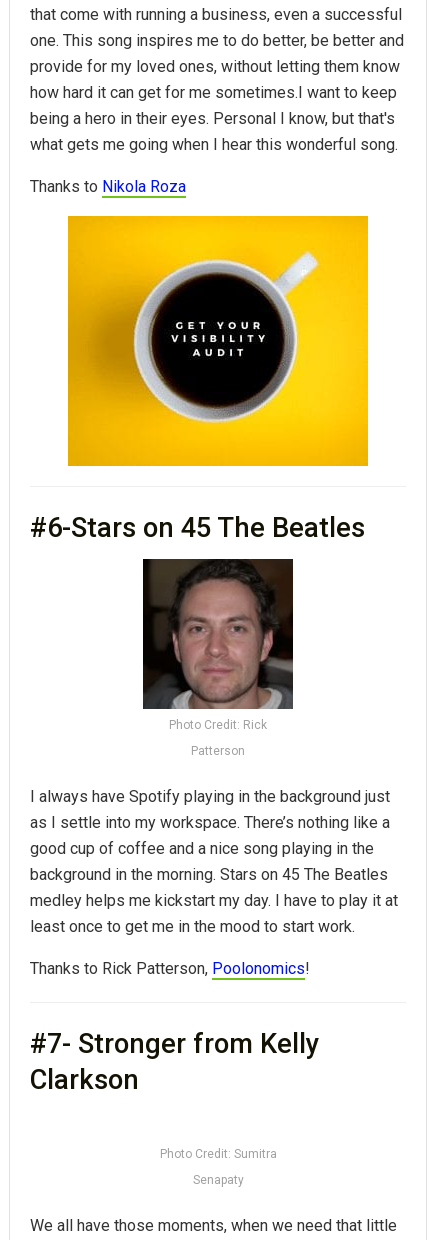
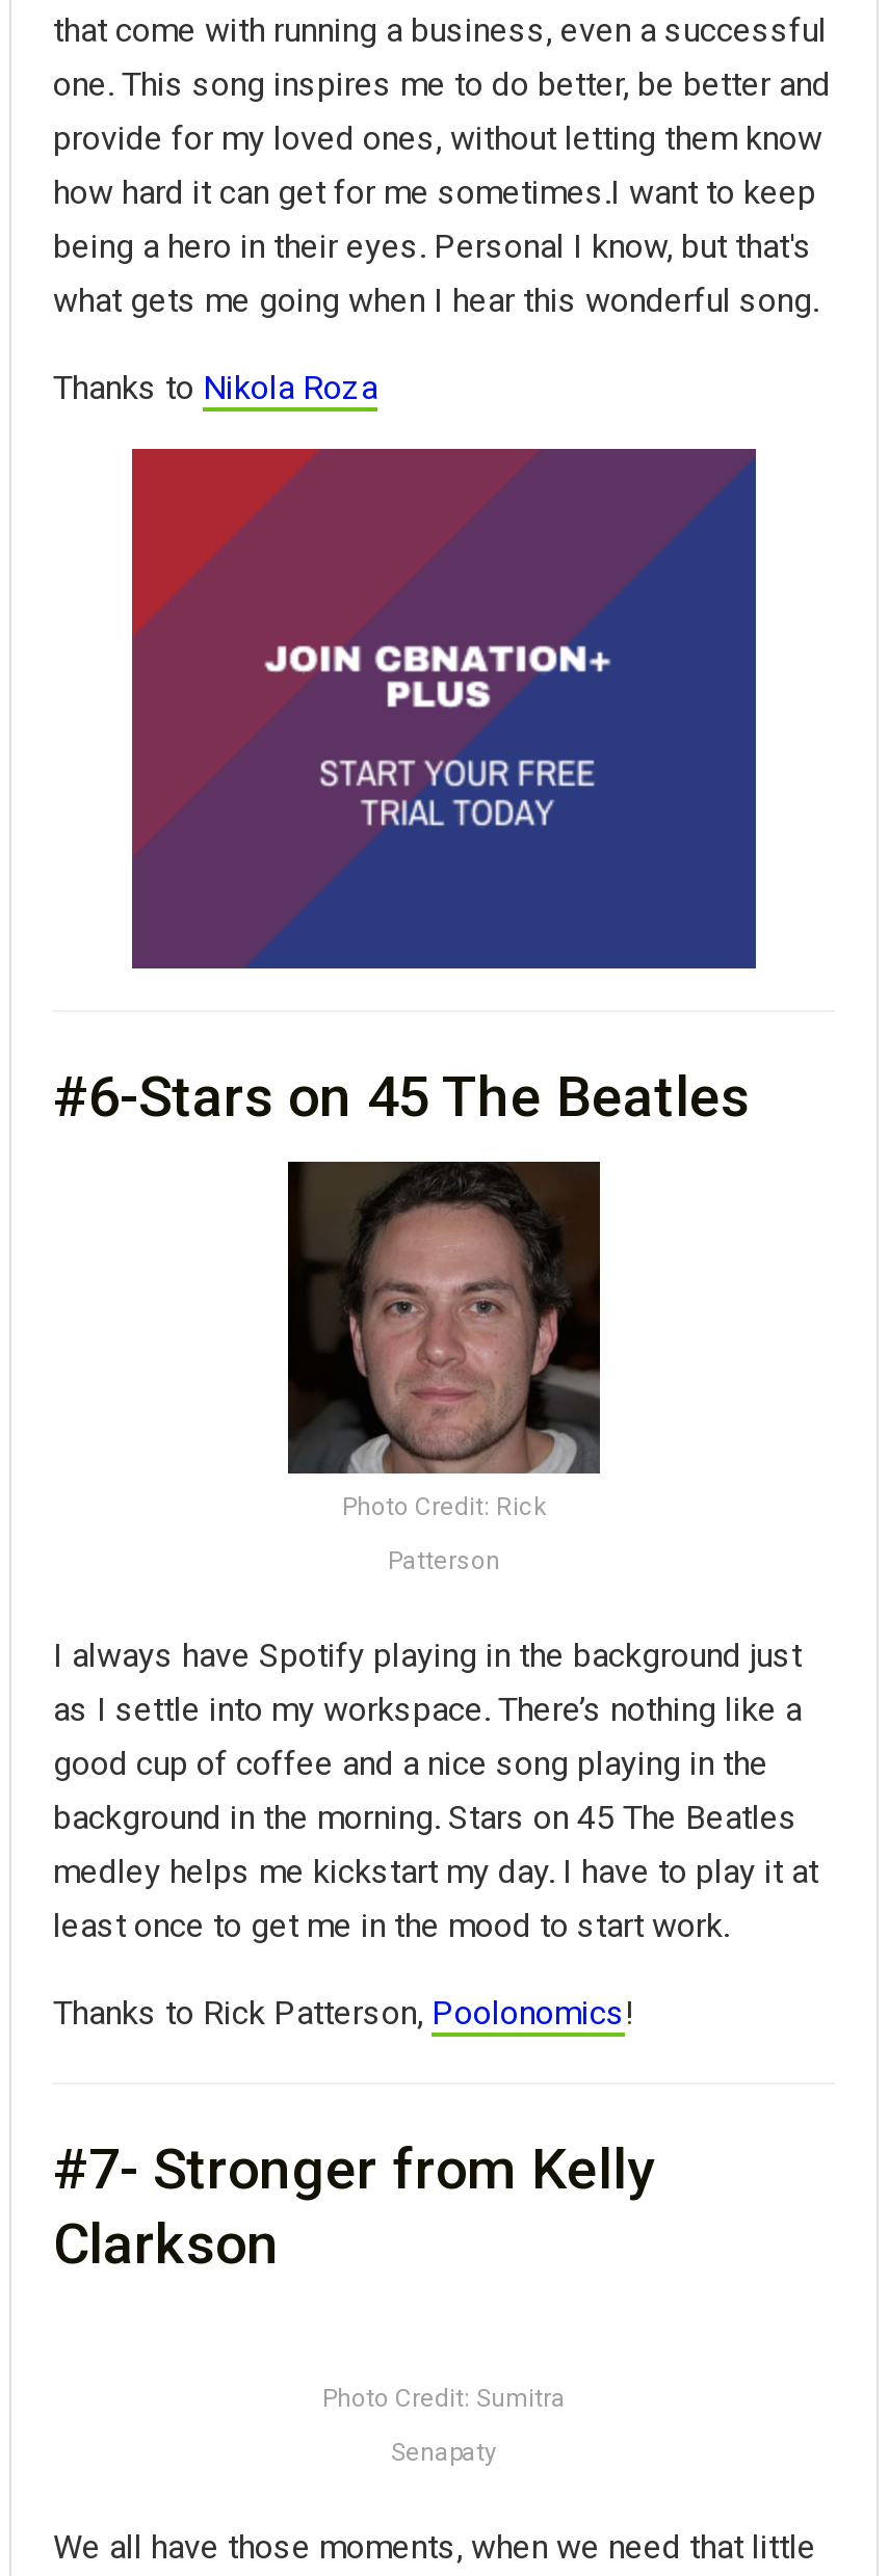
[67,215,369,467] [image] -> [130,447,758,971] [image]

